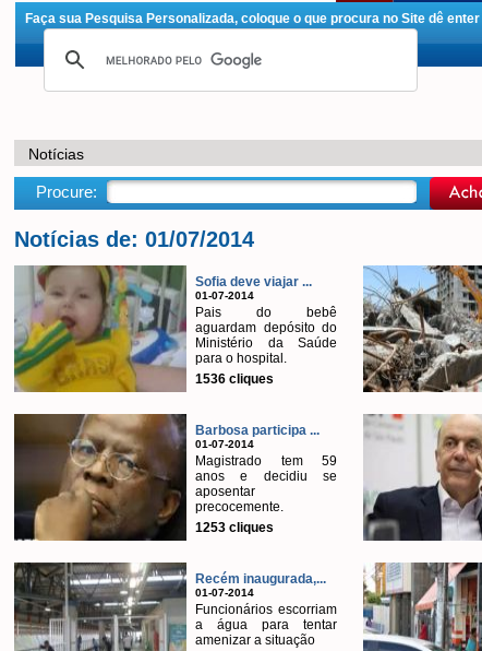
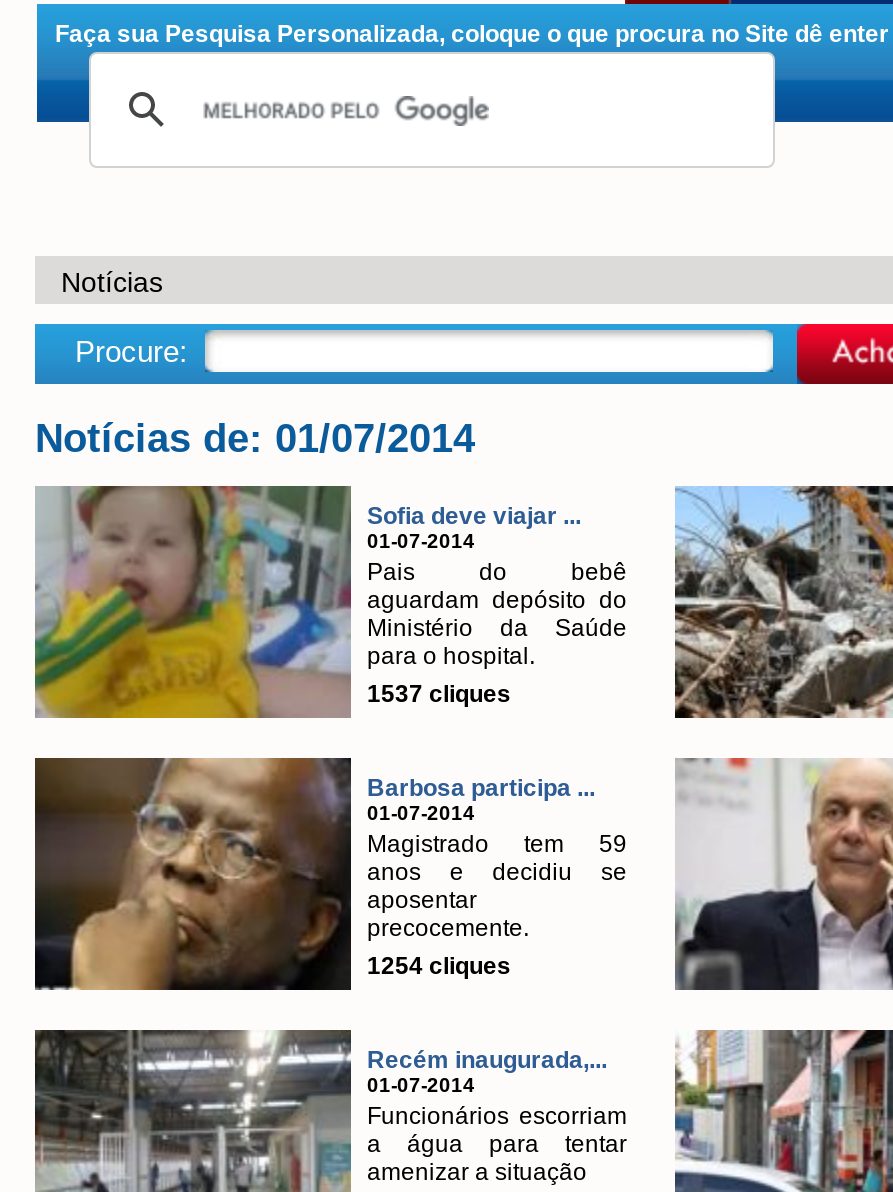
[195,371,274,387] 1536 cliques -> [367,680,511,708] 1537 cliques
[195,520,274,535] 1253 cliques -> [367,952,511,980] 1254 cliques

